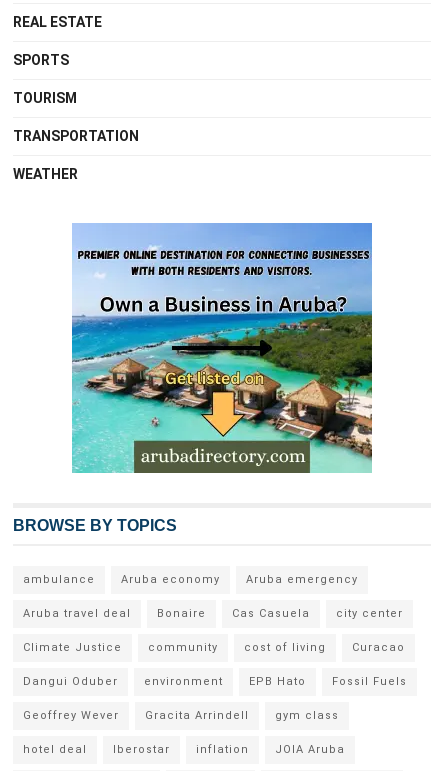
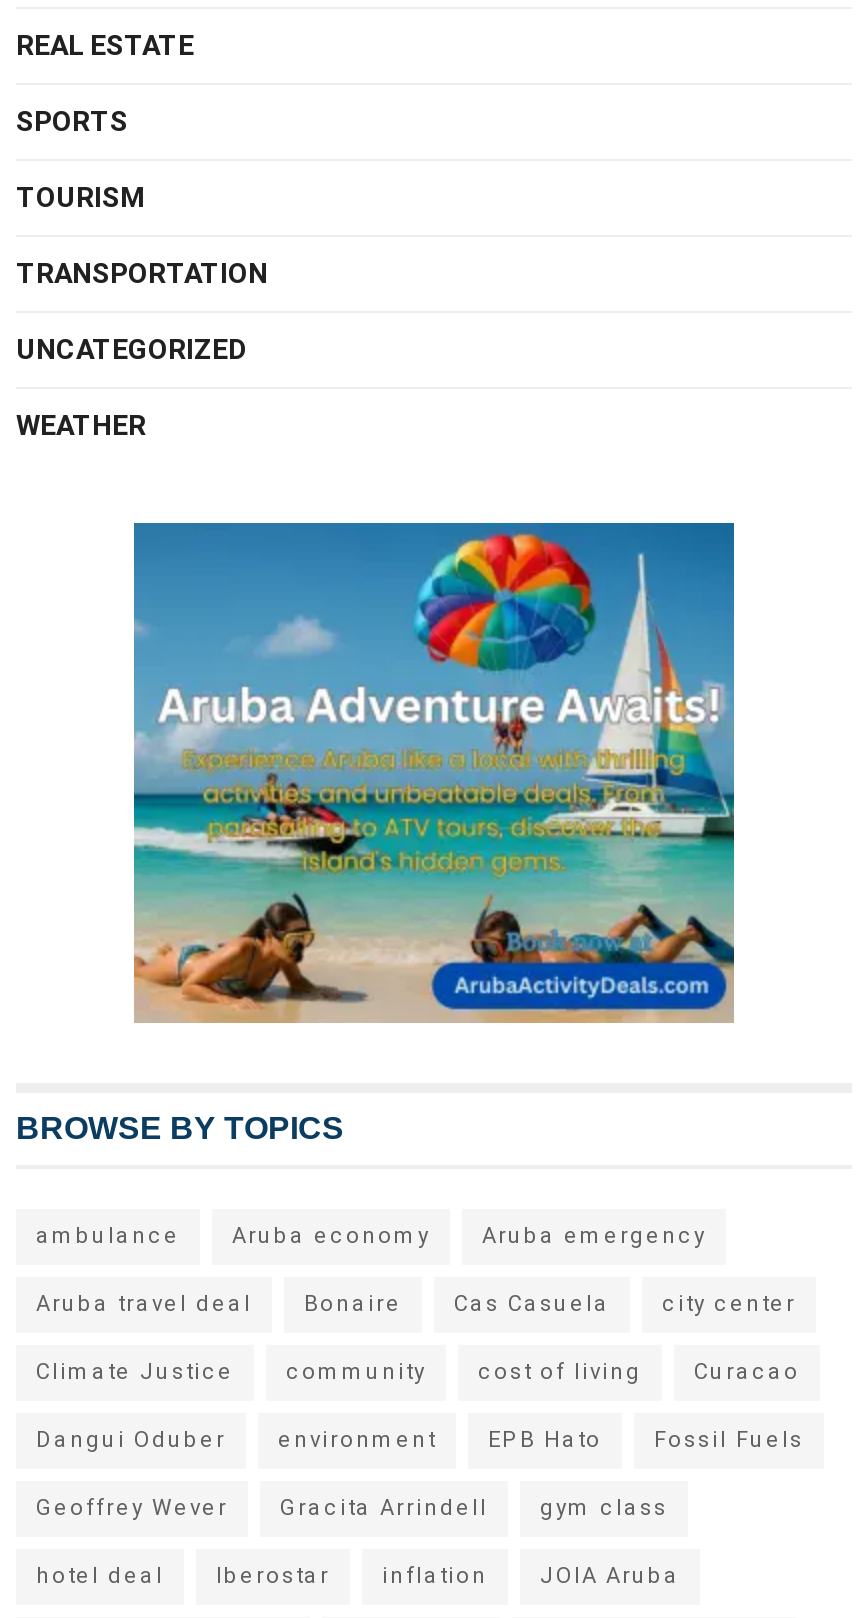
none -> [16,333,248,365] UNCATEGORIZED
[71,223,373,474] [image] -> [132,522,736,1024] [image]

